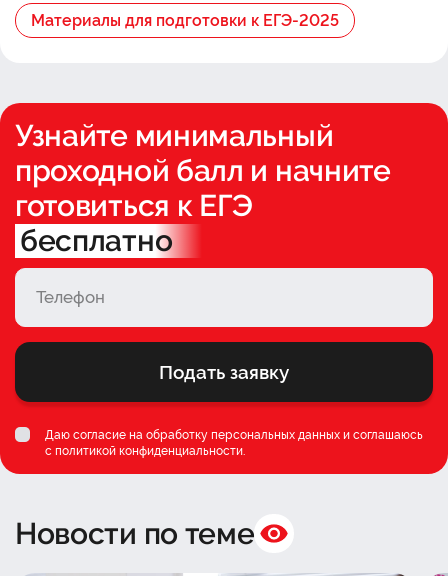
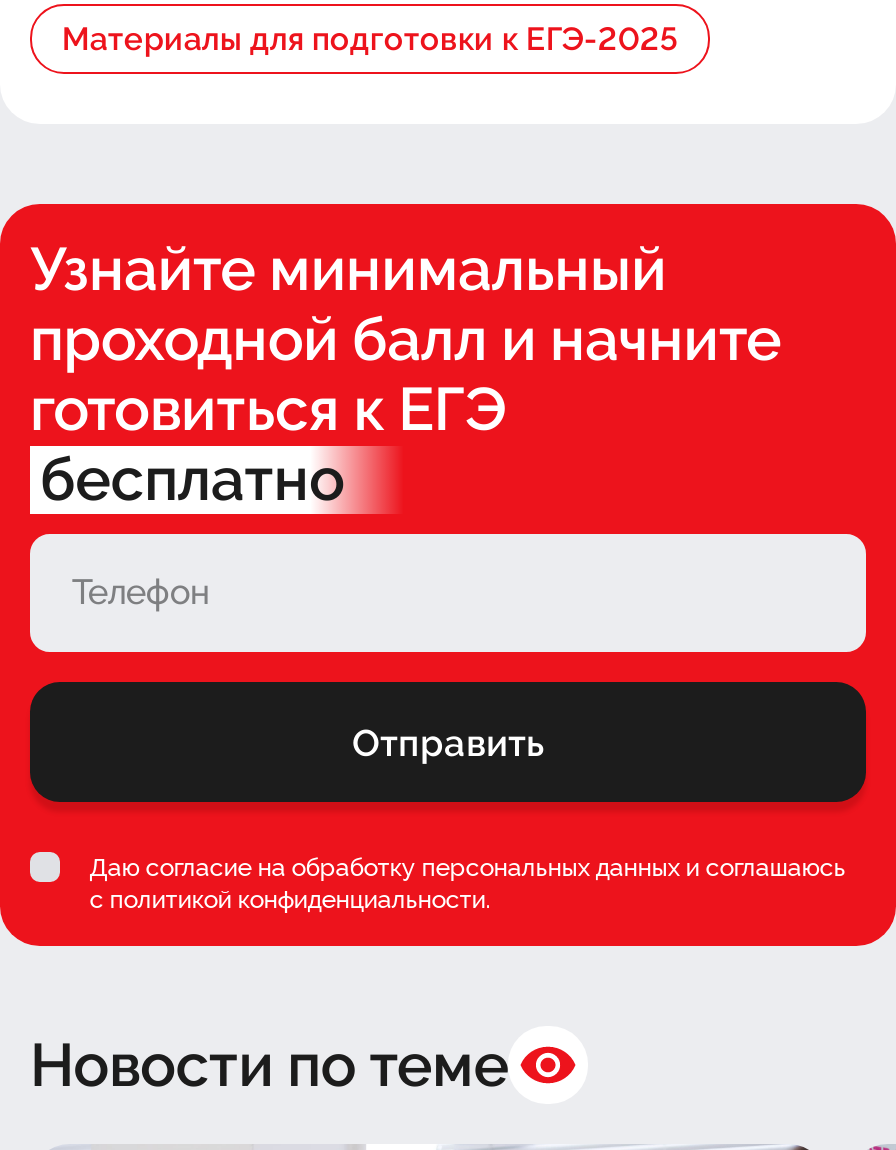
[159,361,289,383] Подать заявку -> [352,720,544,764] Отправить

